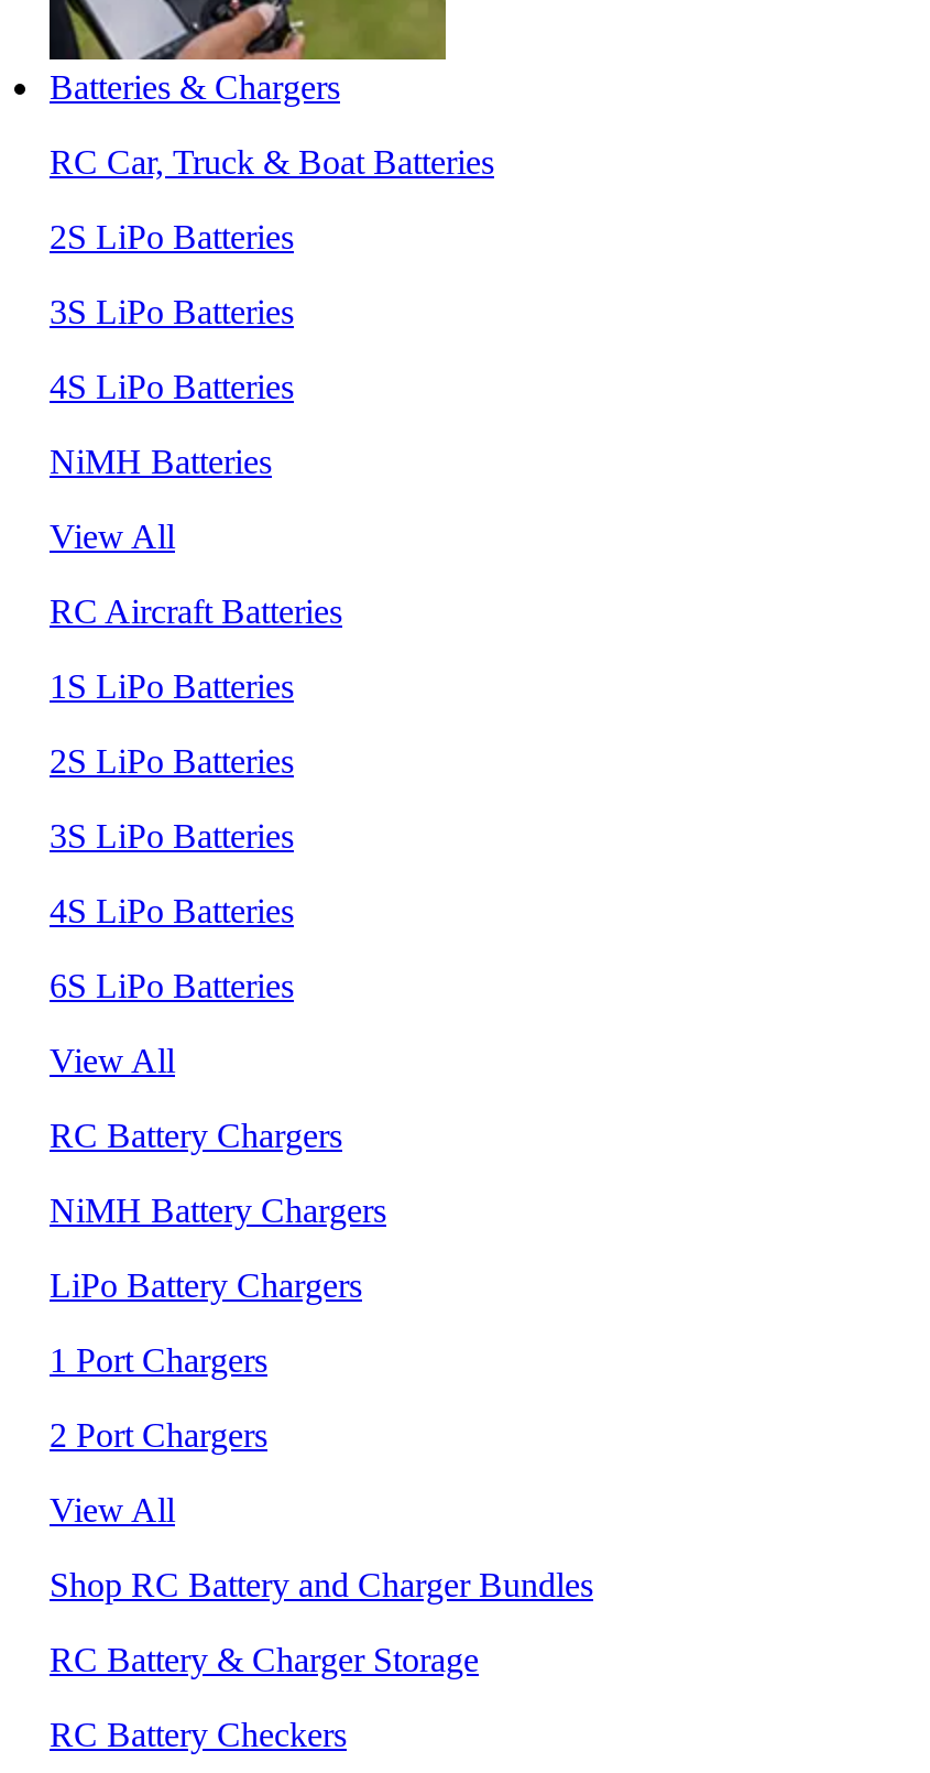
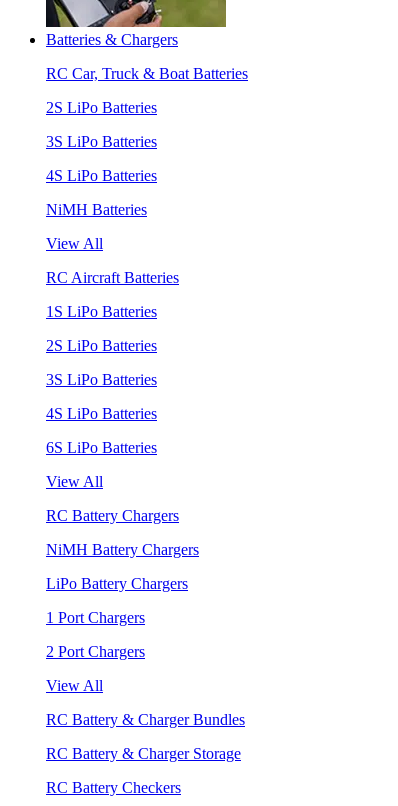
[50,1566,593,1603] Shop RC Battery and Charger Bundles -> [46,711,245,728] RC Battery & Charger Bundles

